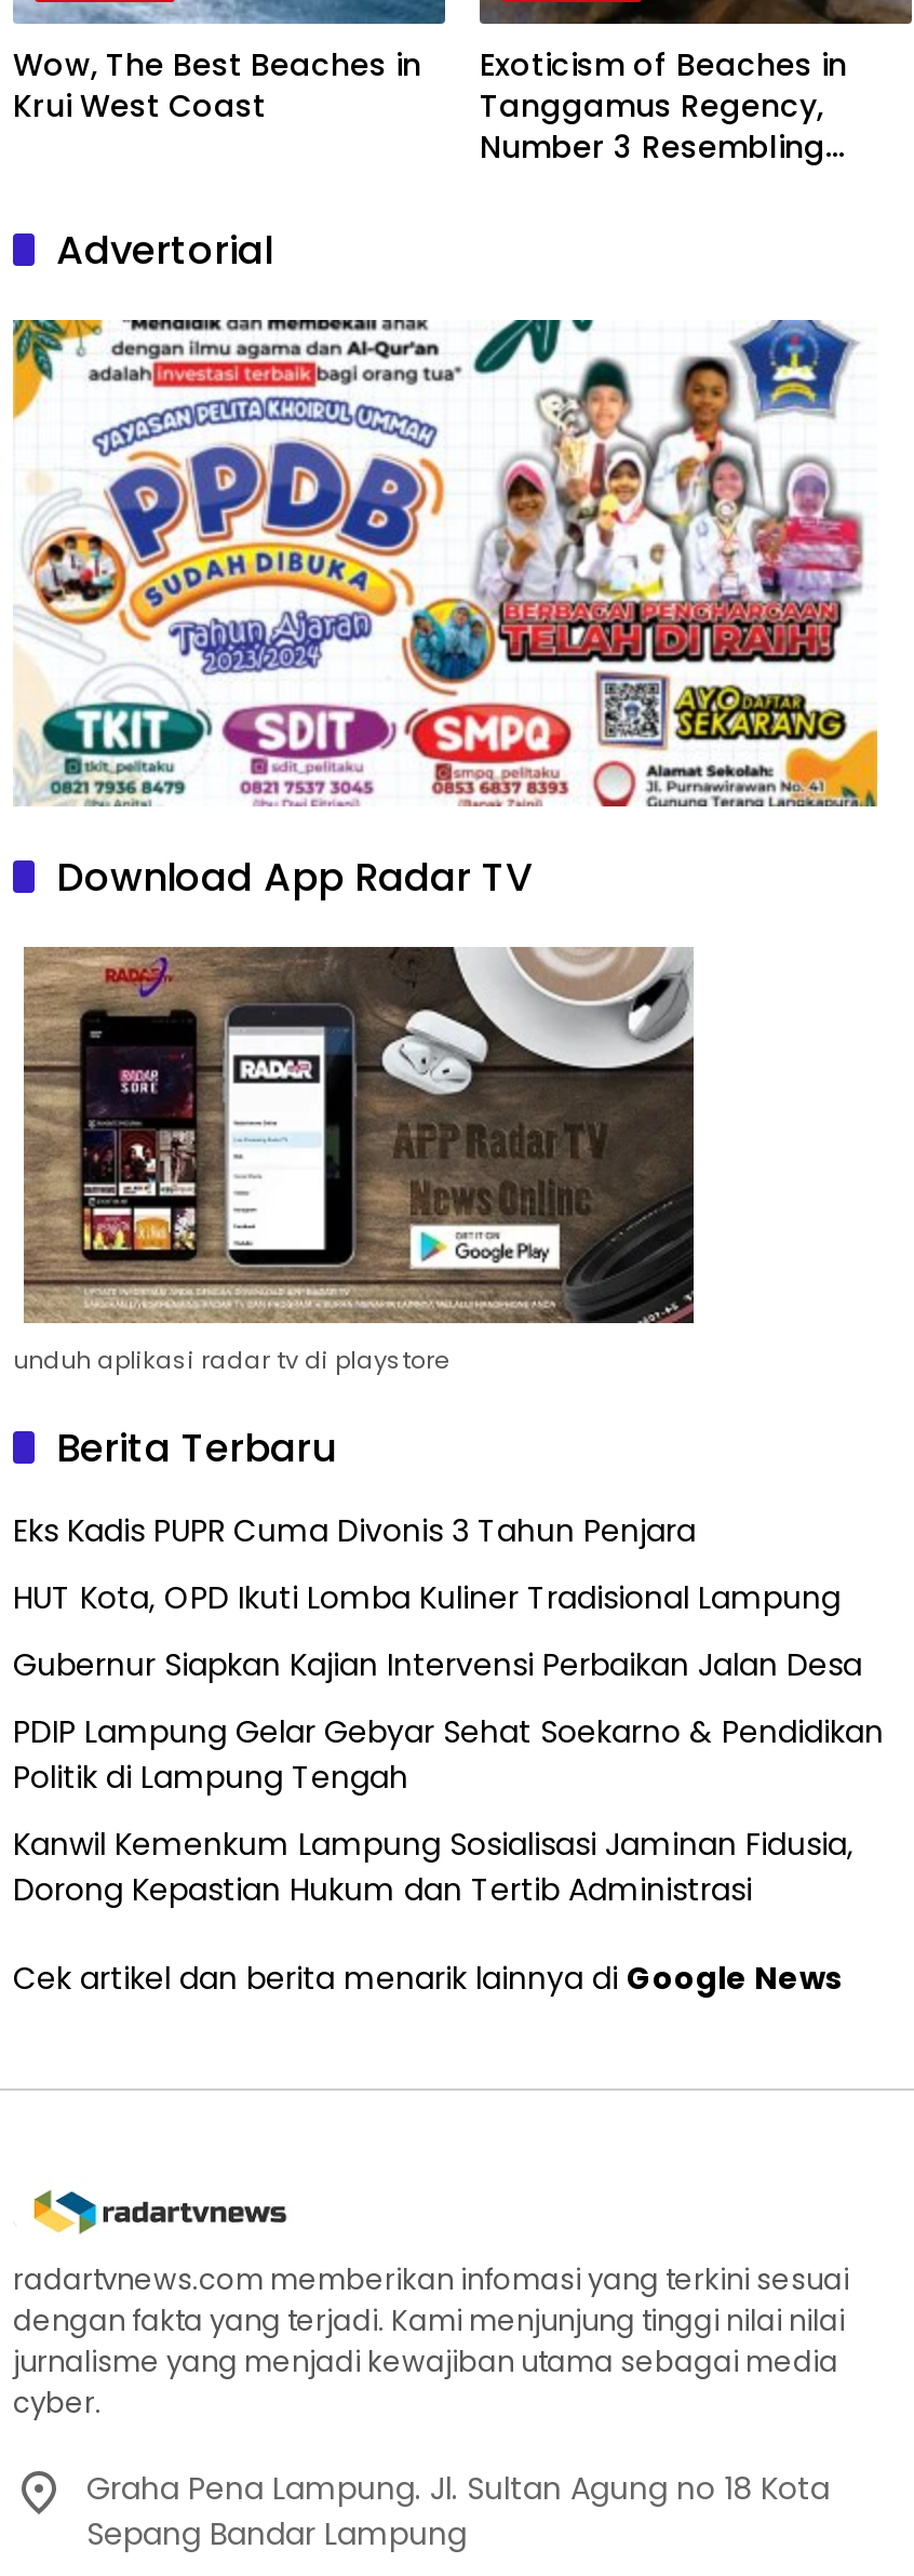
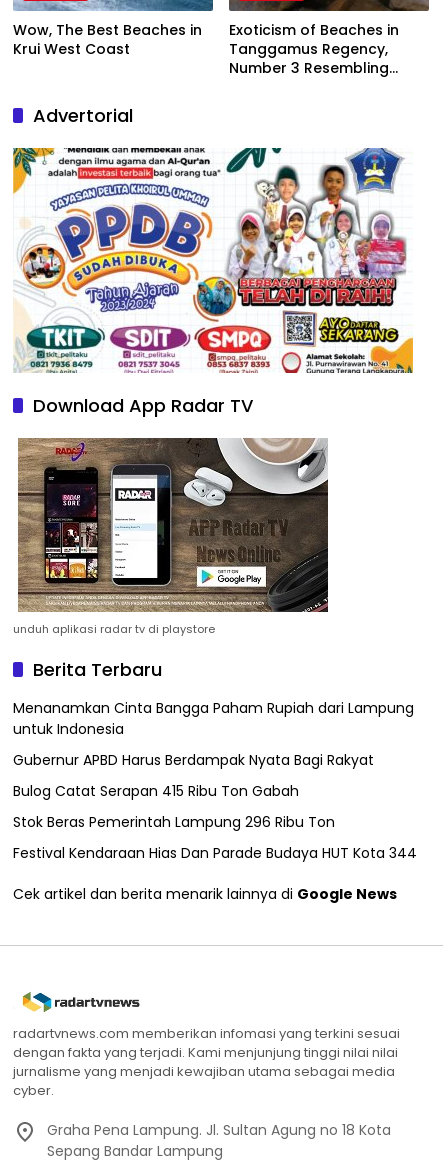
[13,1508,696,1551] Eks Kadis PUPR Cuma Divonis 3 Tahun Penjara -> [13,698,414,739] Menanamkan Cinta Bangga Paham Rupiah dari Lampung | untuk Indonesia
[13,1575,841,1618] HUT Kota, OPD Ikuti Lomba Kuliner Tradisional Lampung -> [13,750,374,770] Gubernur APBD Harus Berdampak Nyata Bagi Rakyat
[13,1642,862,1685] Gubernur Siapkan Kajian Intervensi Perbaikan Jalan Desa -> [13,781,299,801] Bulog Catat Serapan 415 Ribu Ton Gabah
[13,1709,884,1798] PDIP Lampung Gelar Gebyar Sehat Soekarno & Pendidikan | Politik di Lampung Tengah -> [13,812,335,832] Stok Beras Pemerintah Lampung 296 Ribu Ton
[13,1822,853,1910] Kanwil Kemenkum Lampung Sosialisasi Jaminan Fidusia, | Dorong Kepastian Hukum dan Tertib Administrasi -> [13,843,417,863] Festival Kendaraan Hias Dan Parade Budaya HUT Kota 344

